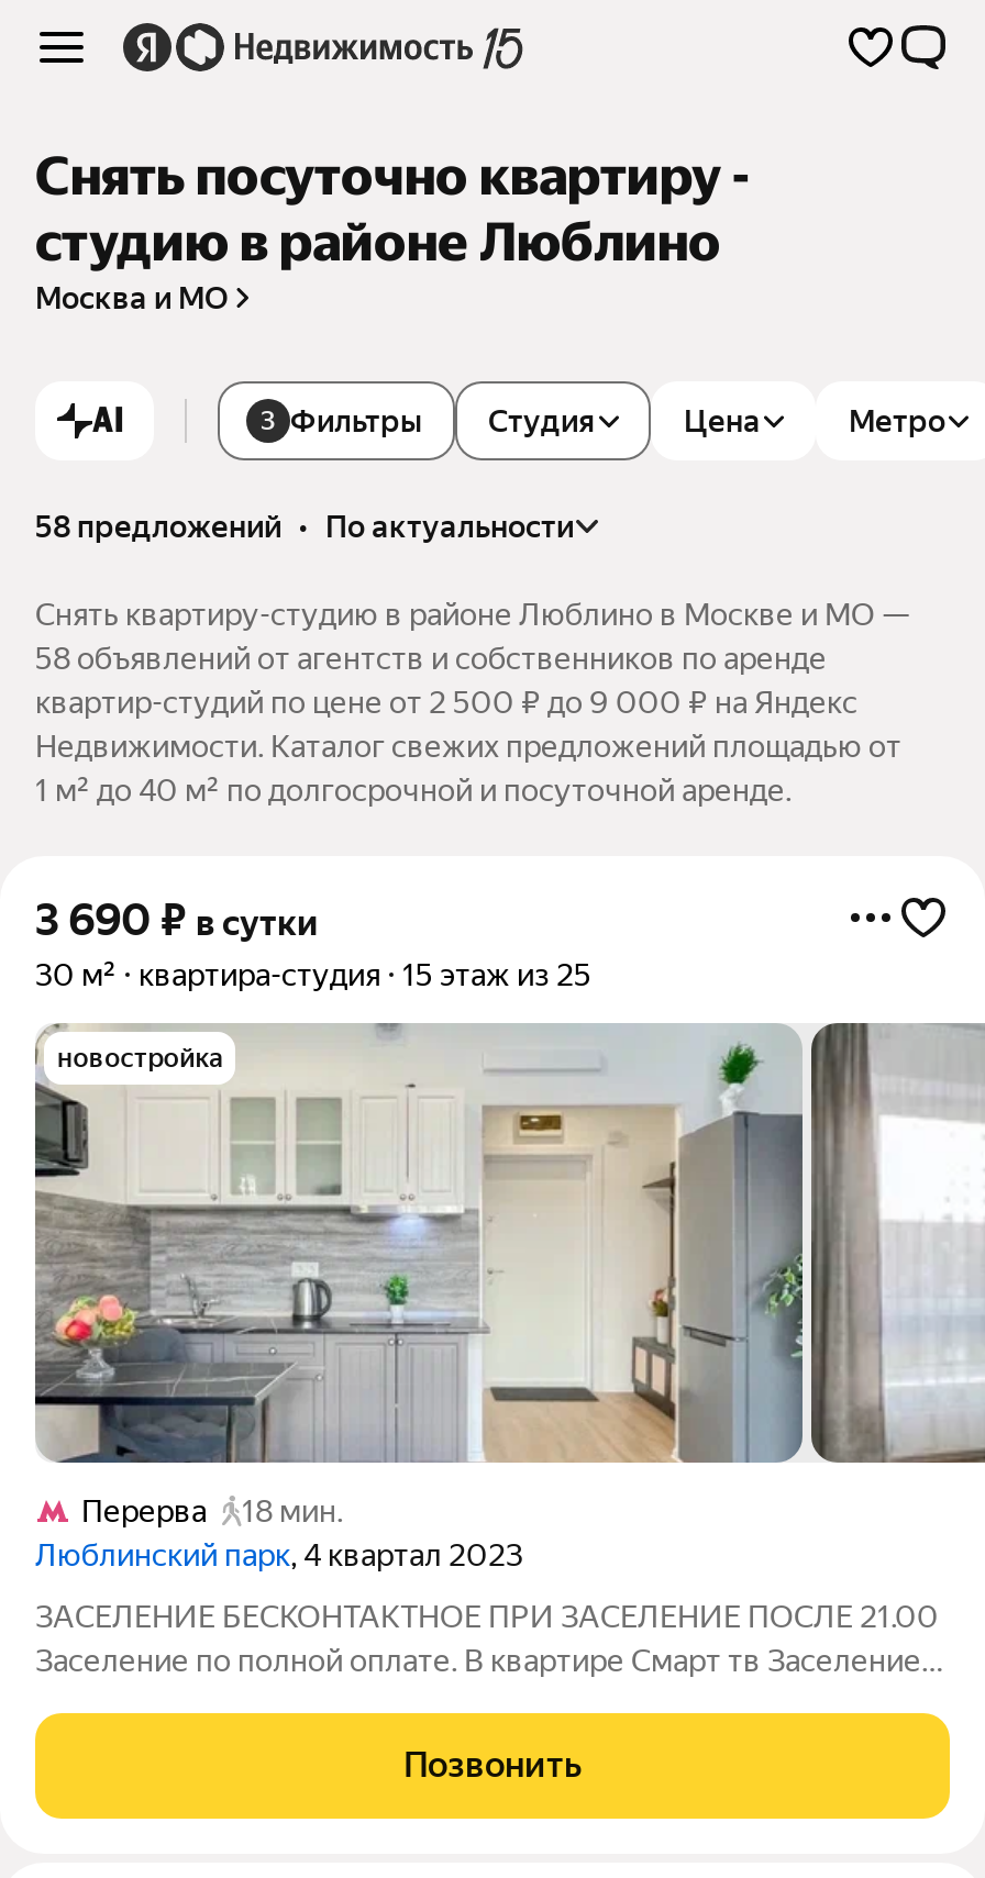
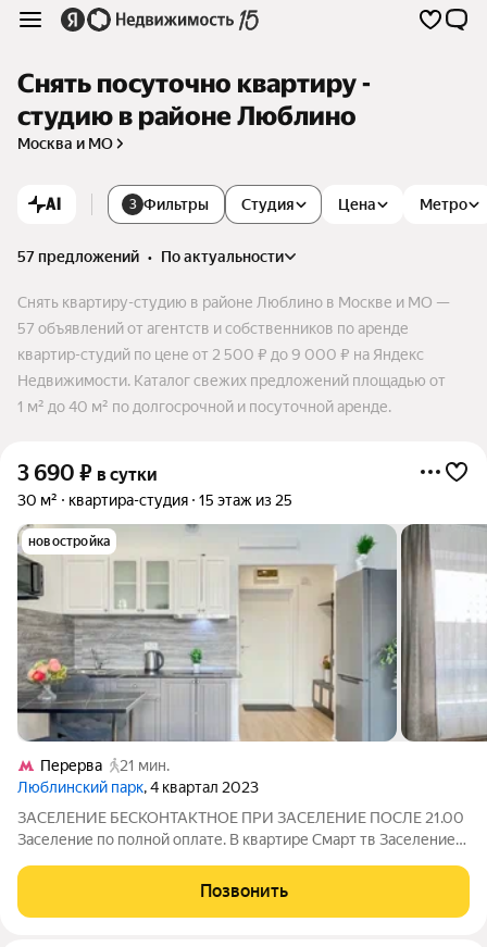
[35,508,574,544] 58 предложений • по актуальности -> [17,248,284,265] 57 предложений • по актуальности
[35,640,827,675] 58 объявлений от агентств и собственников по аренде -> [17,319,409,337] 57 объявлений от агентств и собственников по аренде
[81,1493,343,1528] Перерва 18 мин. -> [40,757,170,774] Перерва 21 мин.

